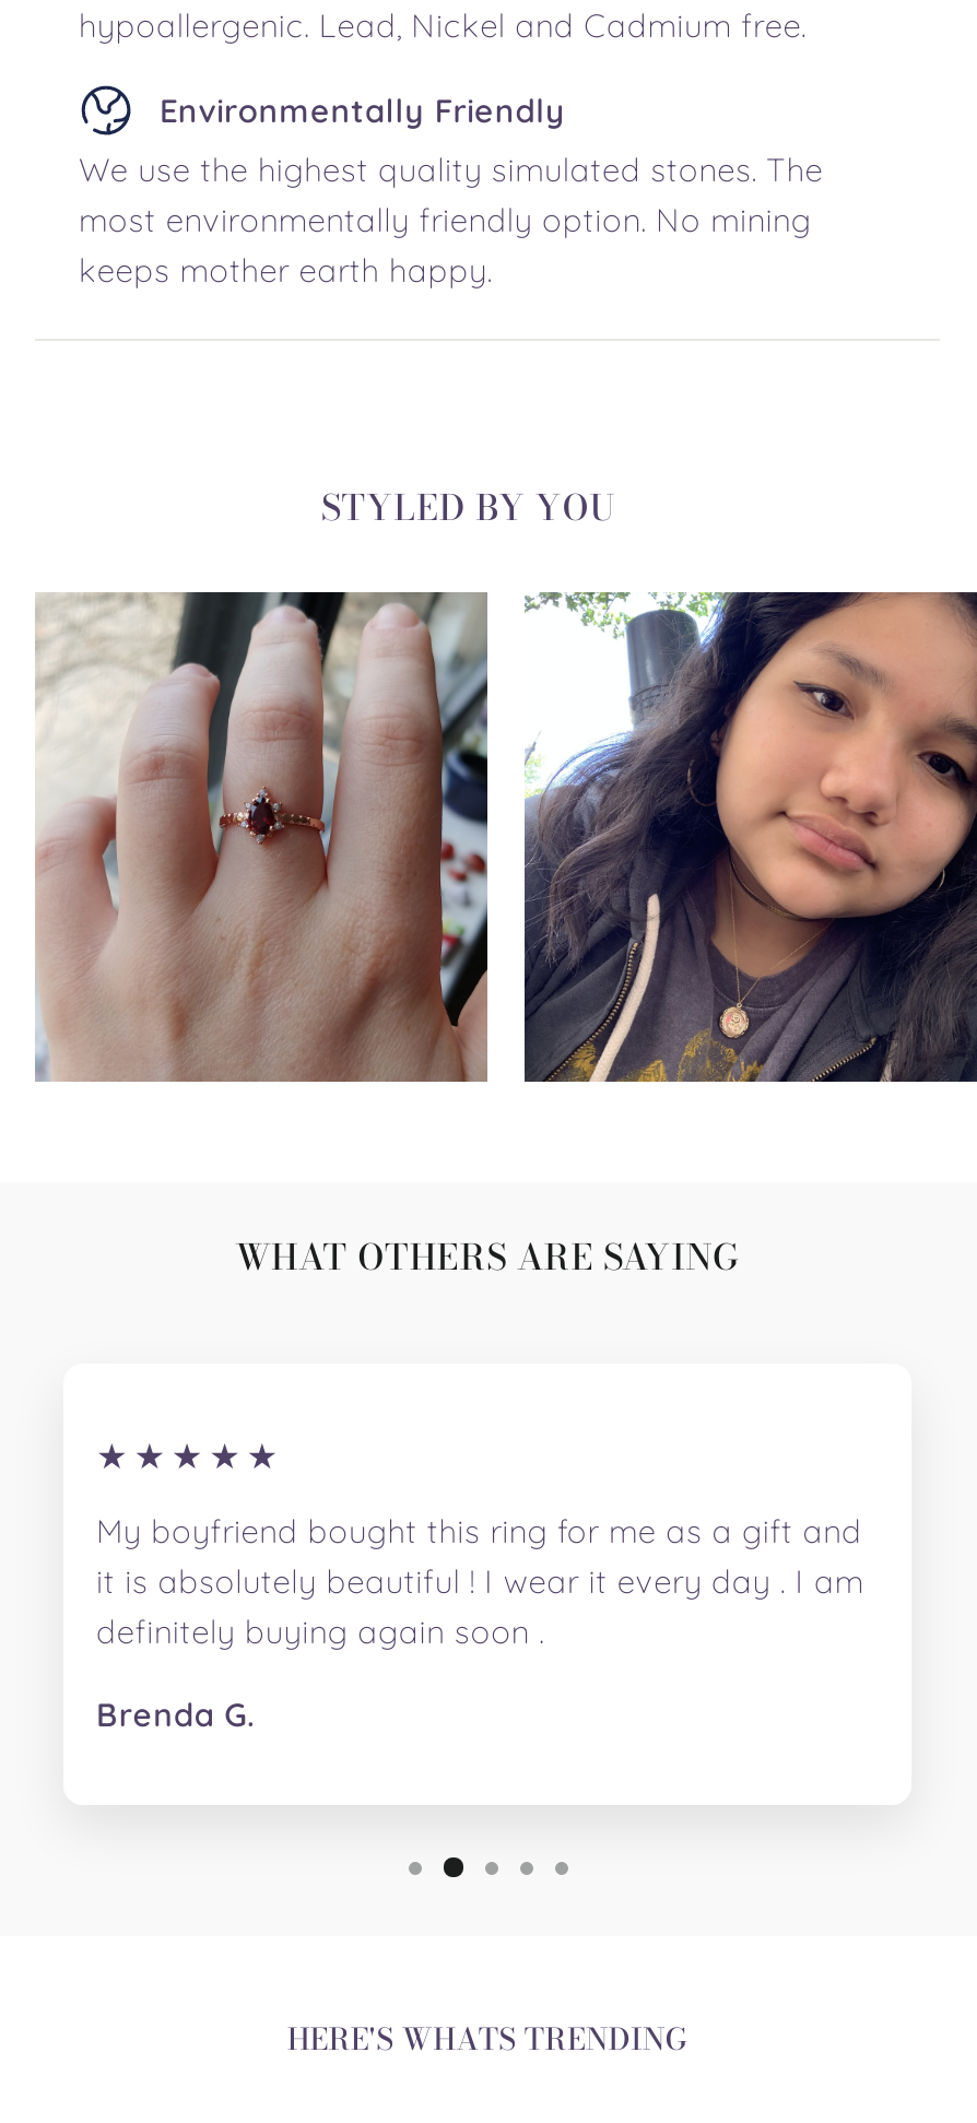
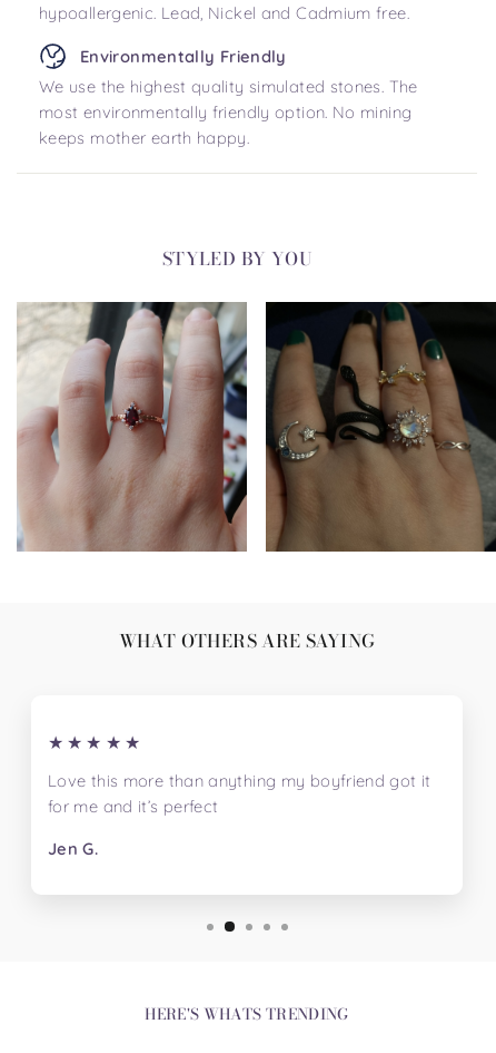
[522,590,970,1084] [image] -> [265,301,493,553] [image]
[96,1509,864,1651] My boyfriend bought this ring for me as a gift and | it is absolutely beautiful ! I wear it every day . I am | definitely buying again soon . -> [48,769,431,816] Love this more than anything my boyfriend got it | for me and it’s perfect
[96,1692,254,1734] Brenda G. -> [48,837,98,859] Jen G.

